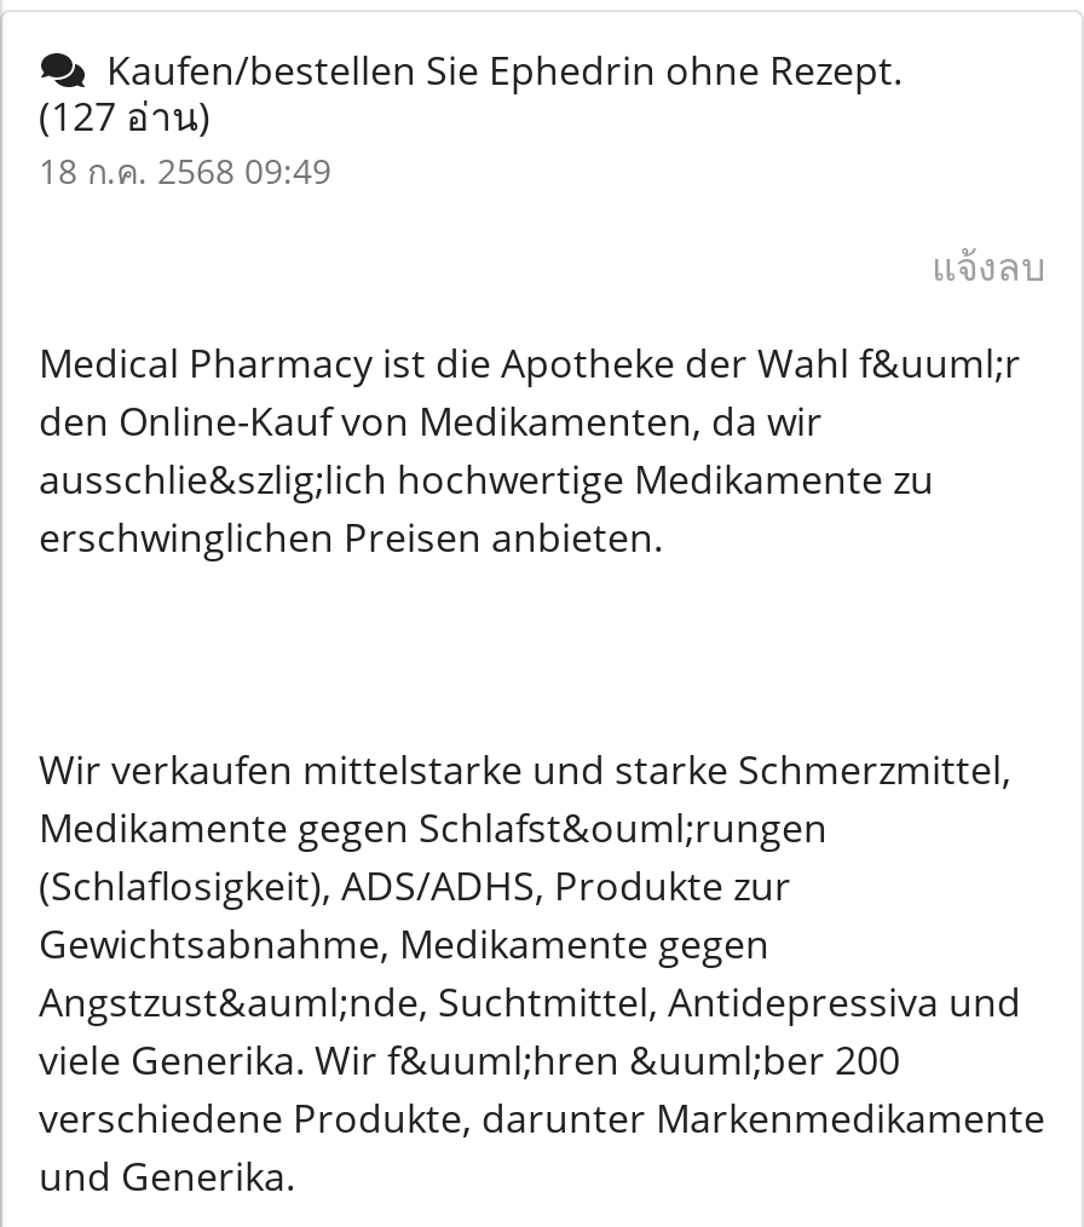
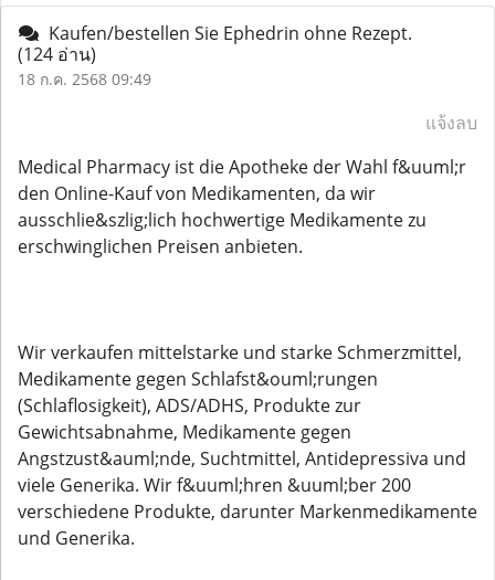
[39,90,211,143] (127 อ่าน) -> [18,42,96,66] (124 อ่าน)

